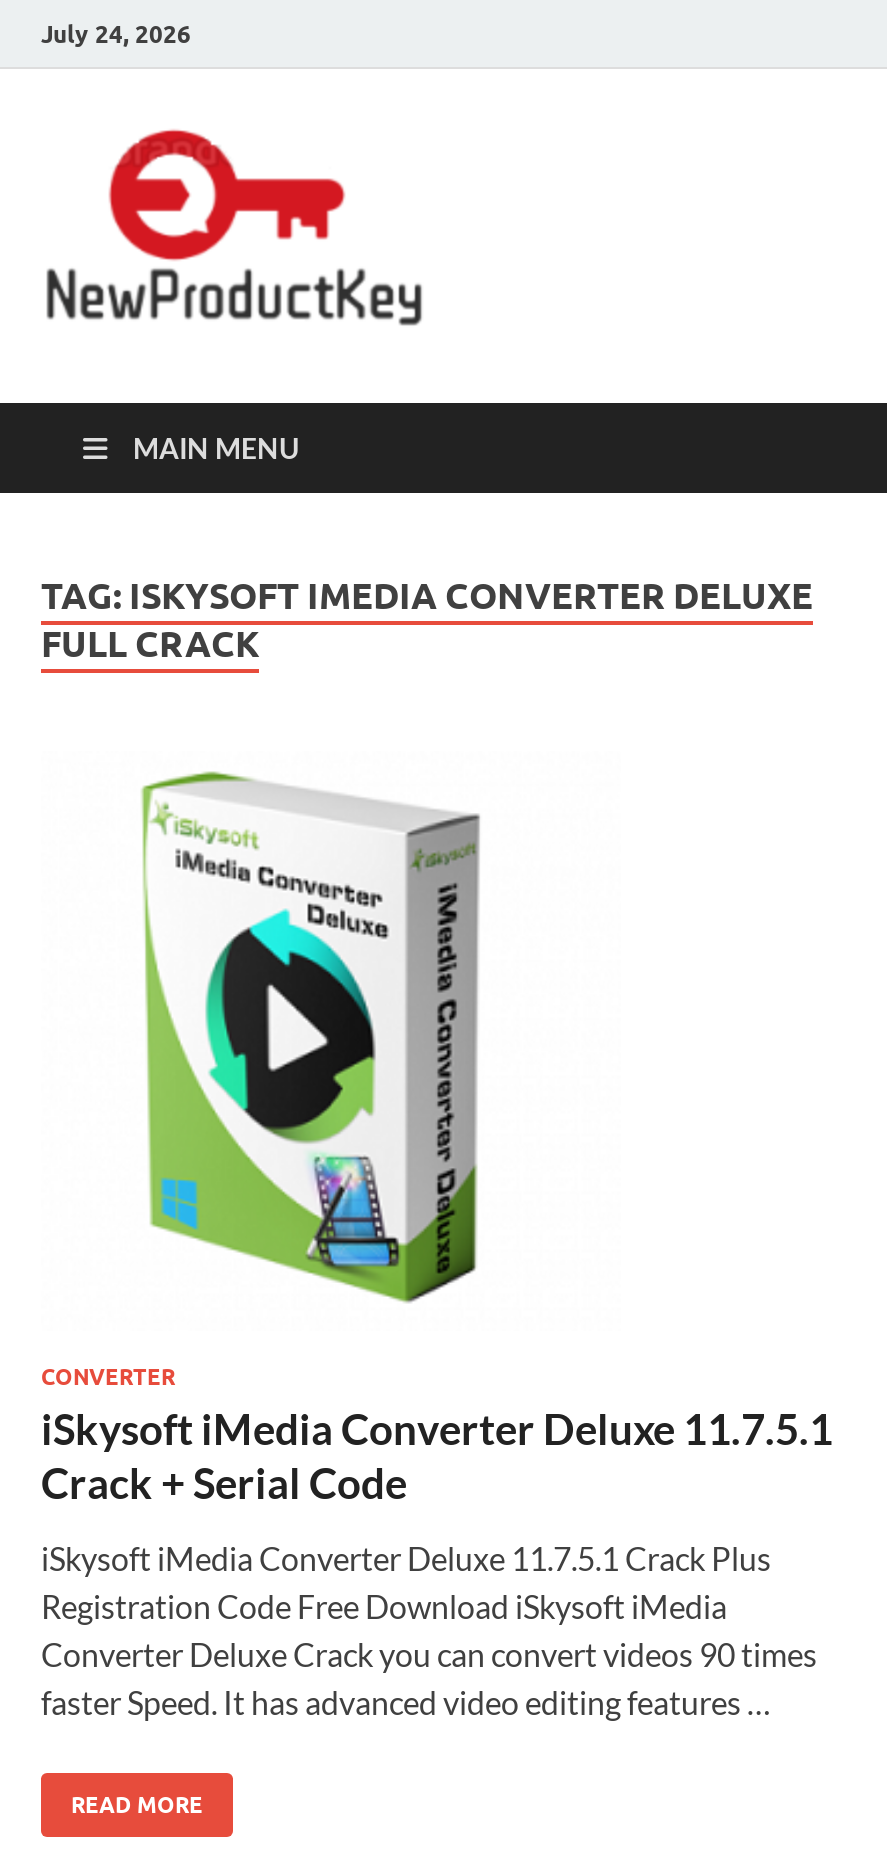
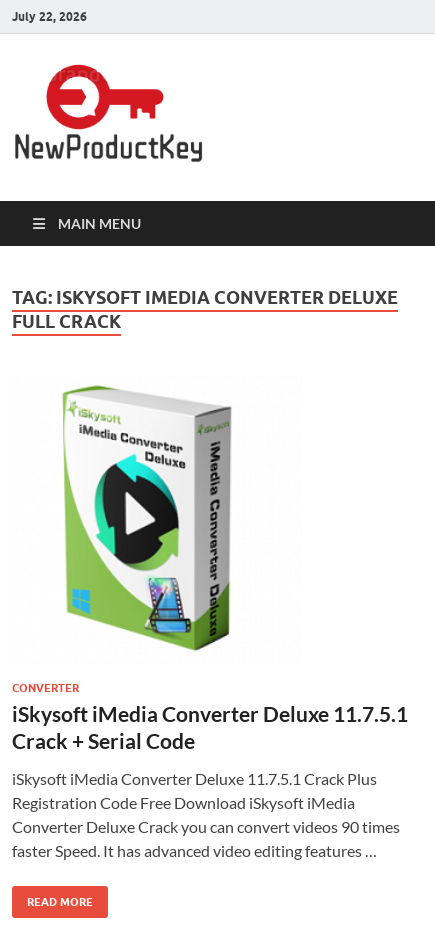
[41,18,191,48] July 24, 2026 -> [12,8,87,23] July 22, 2026

